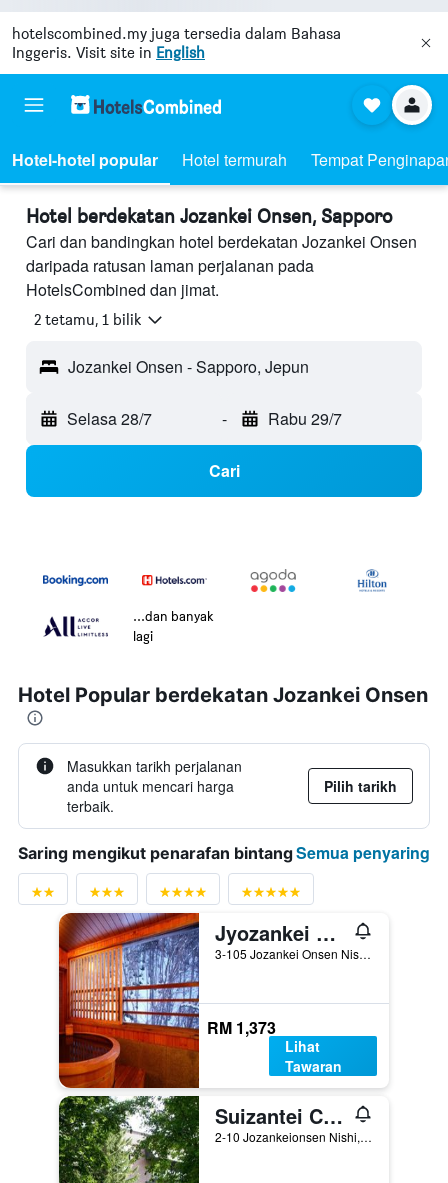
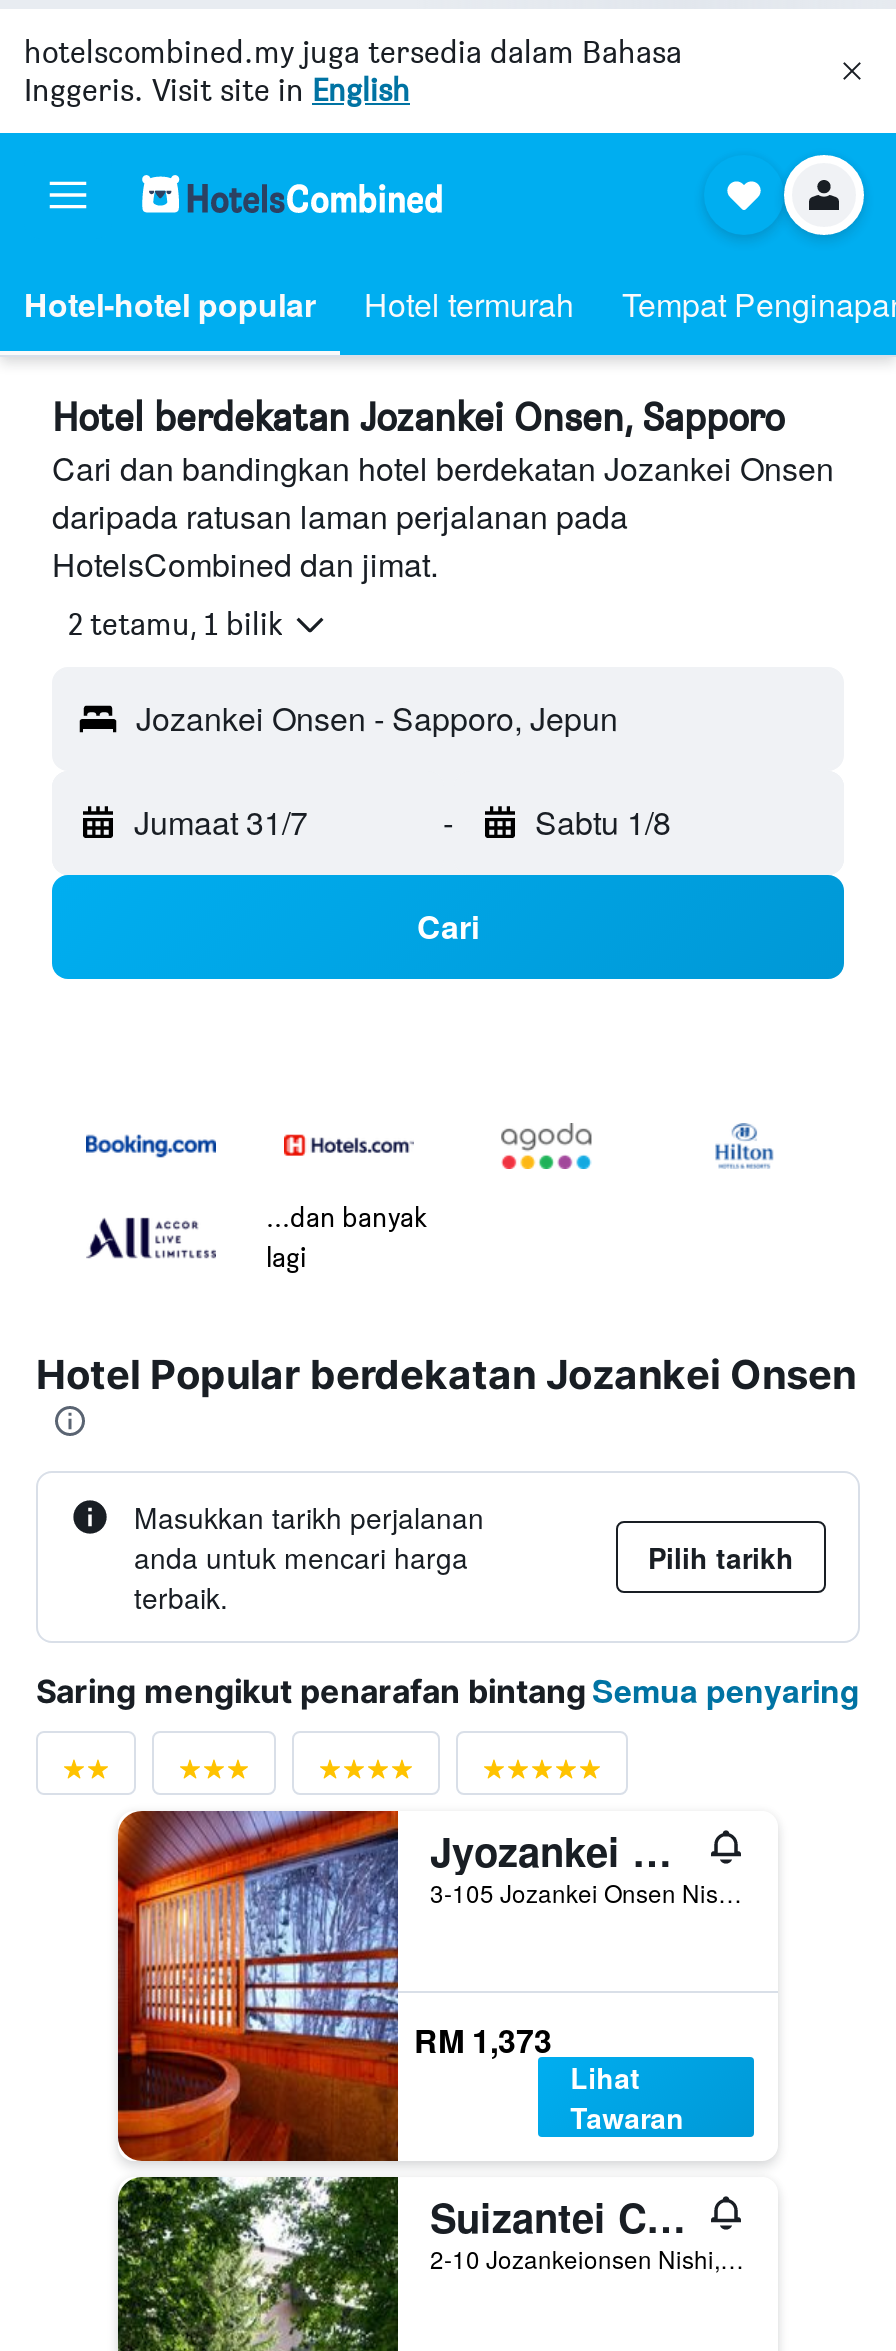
[67,407,152,430] Selasa 28/7 -> [134,799,308,845] Jumaat 31/7
[267,407,341,430] Rabu 29/7 -> [535,799,671,845] Sabtu 1/8

